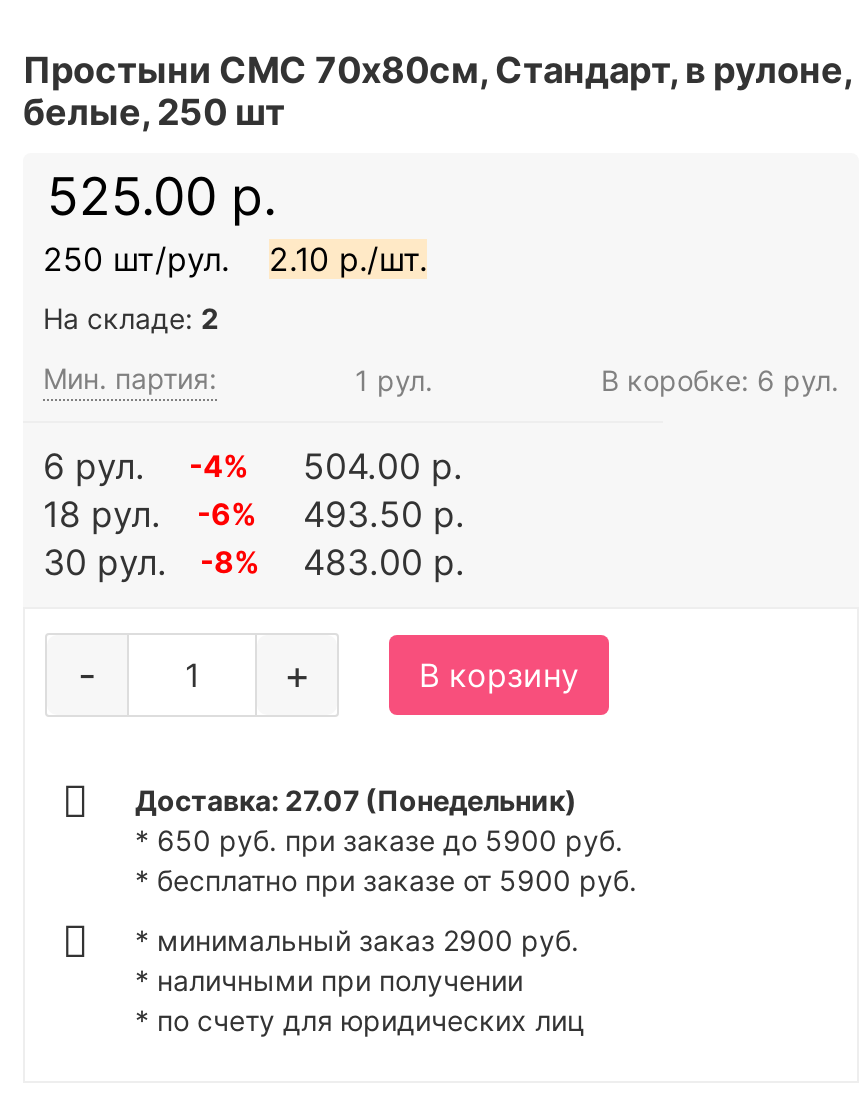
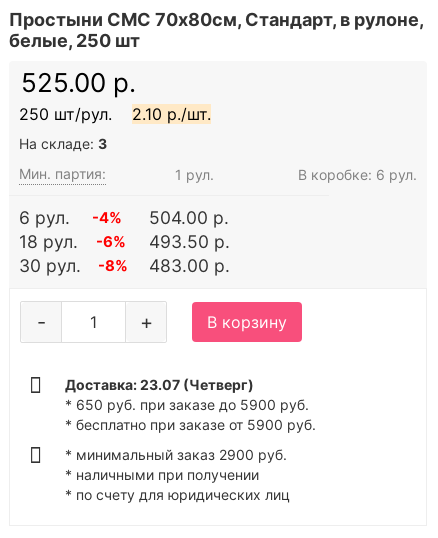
[43,301,219,335] На складе: 2 -> [19,135,107,152] На складе: 3
[135,783,577,817] Доставка: 27.07 (Понедельник) -> [65,376,254,393] Доставка: 23.07 (Четверг)

